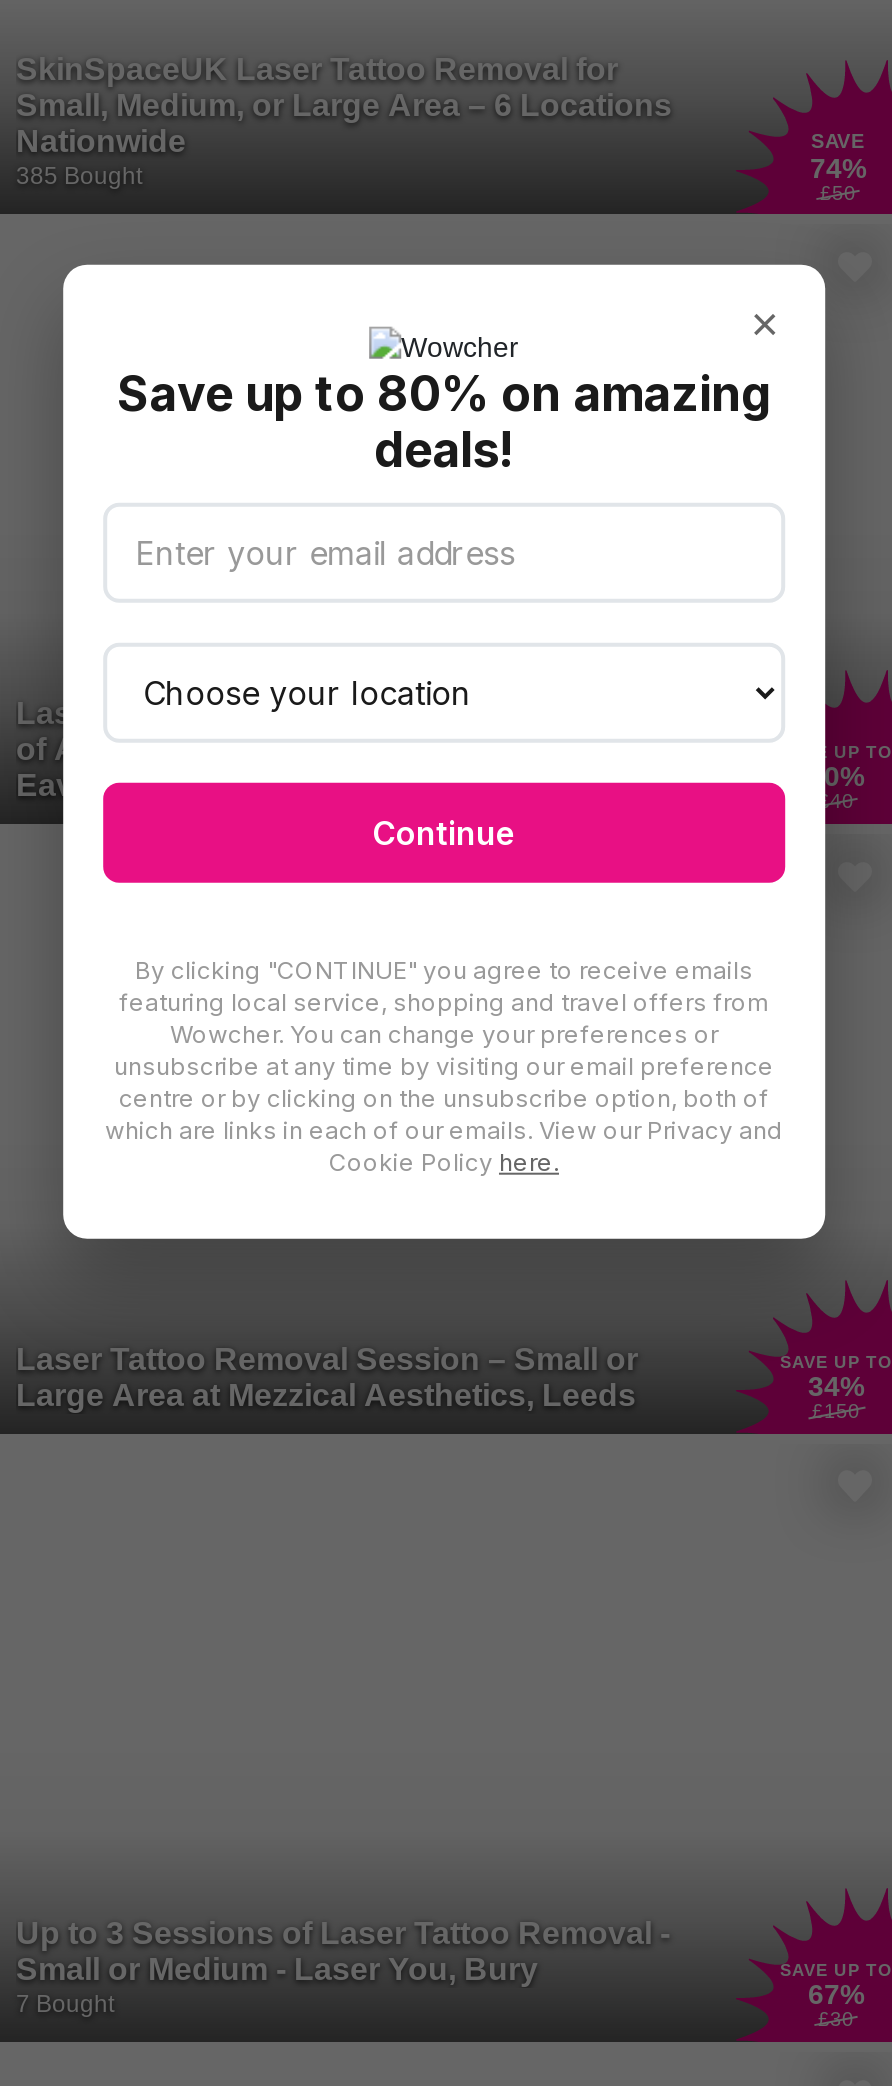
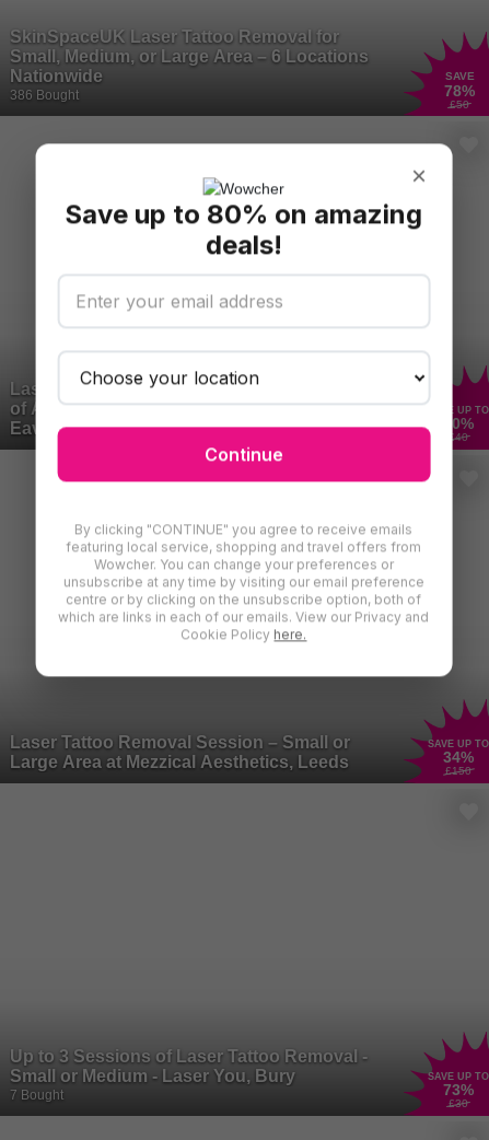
[16,162,142,190] 385 Bought -> [10,88,79,103] 386 Bought
[810,152,866,184] 74% -> [444,82,475,100] 78%
[808,1979,864,2011] 67% -> [443,1081,474,1099] 73%

